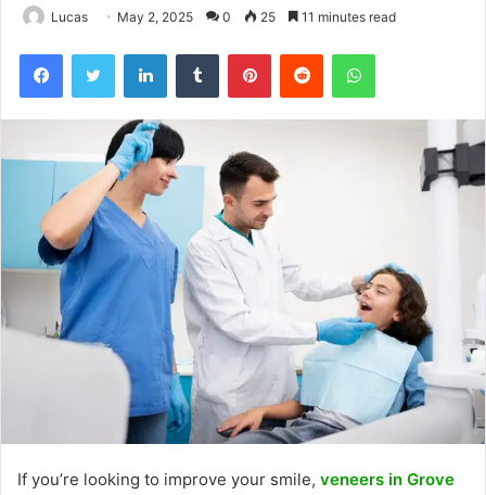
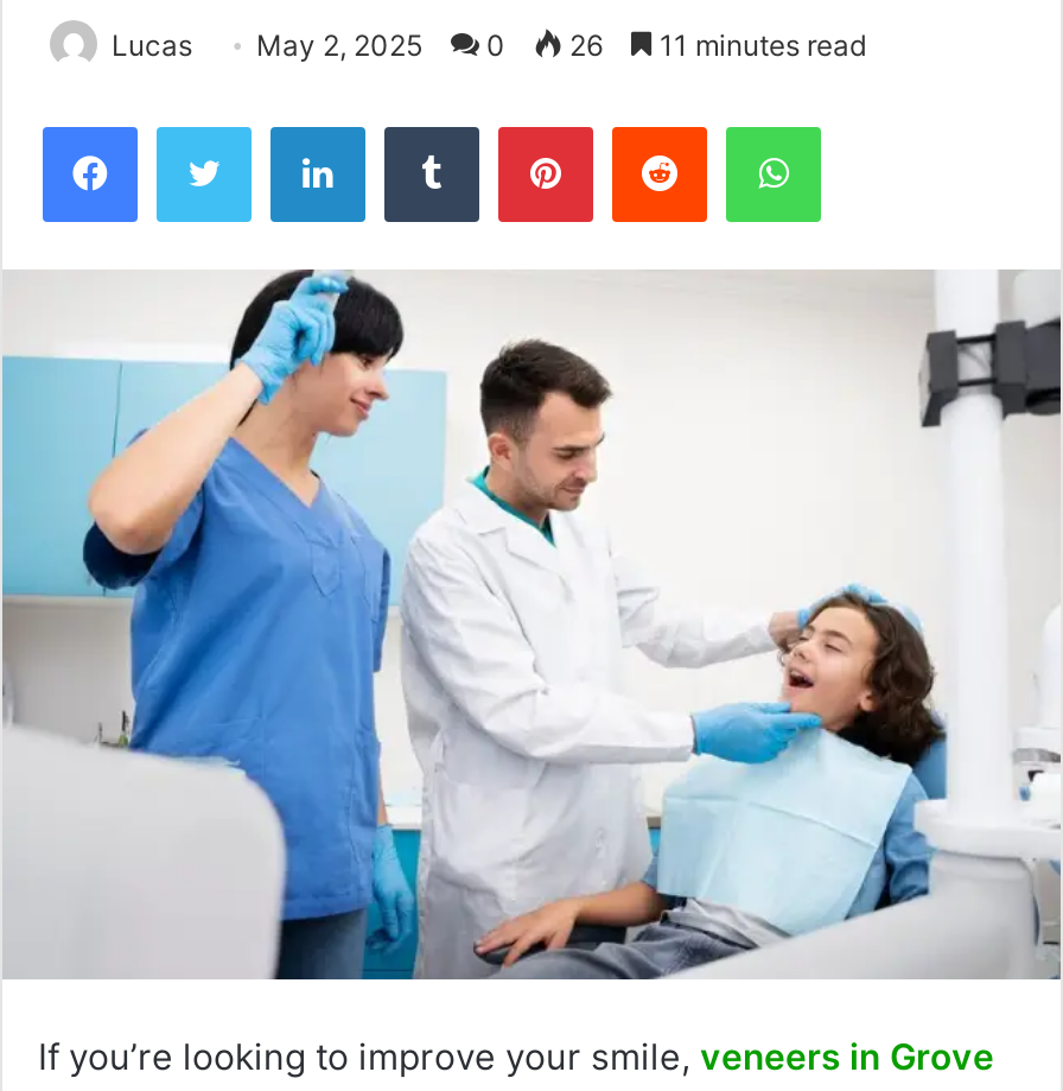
[51,9,396,25] Lucas May 2, 2025 0 25 11 minutes read -> [112,28,866,64] Lucas May 2, 2025 0 26 11 minutes read

